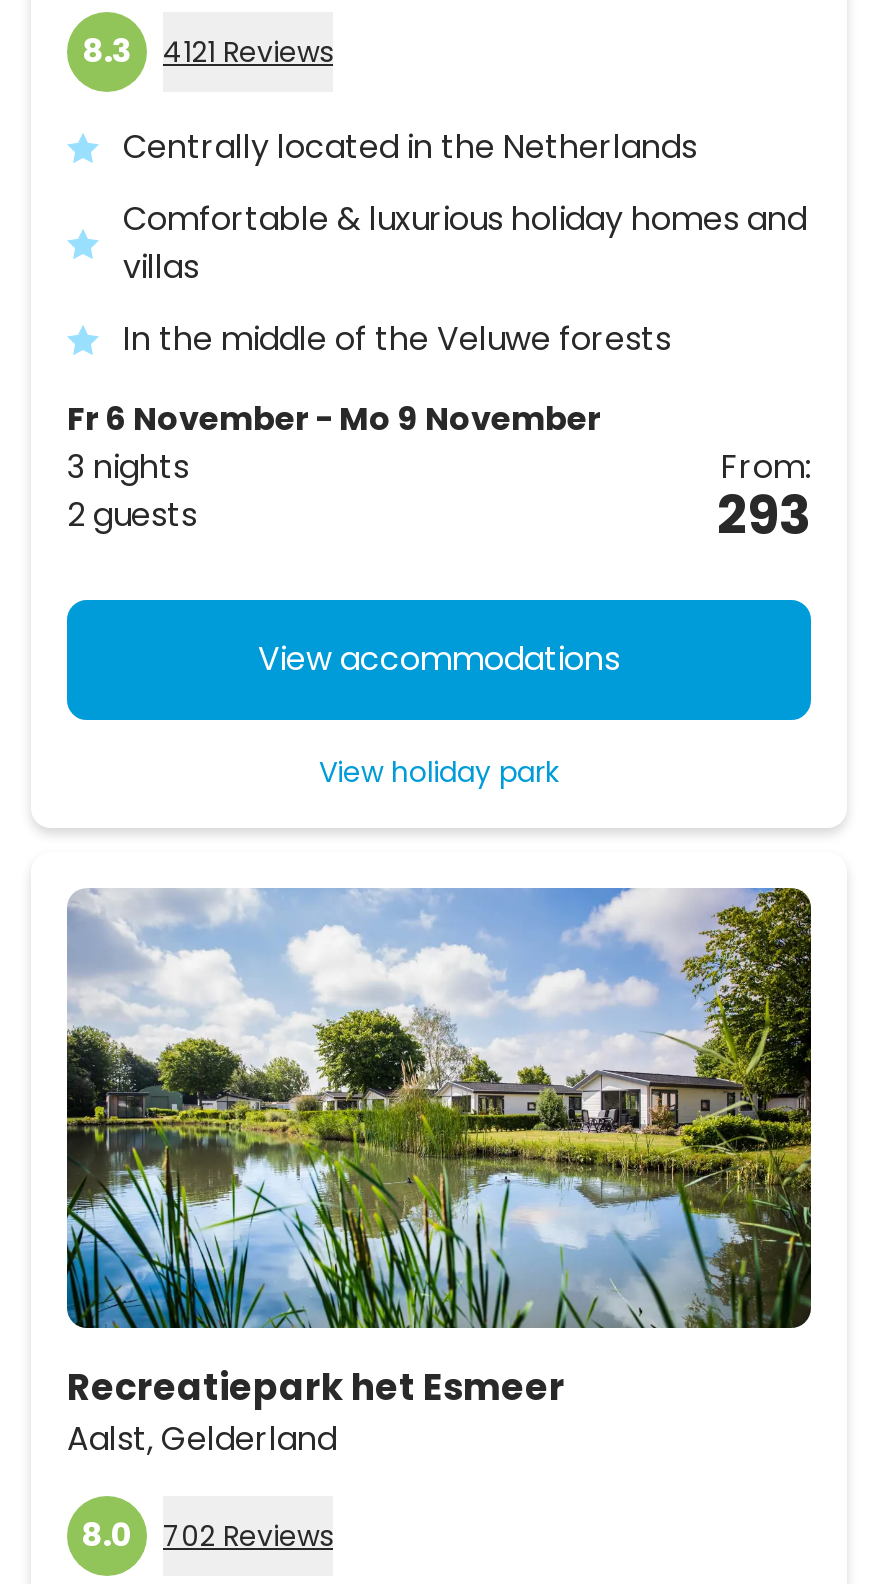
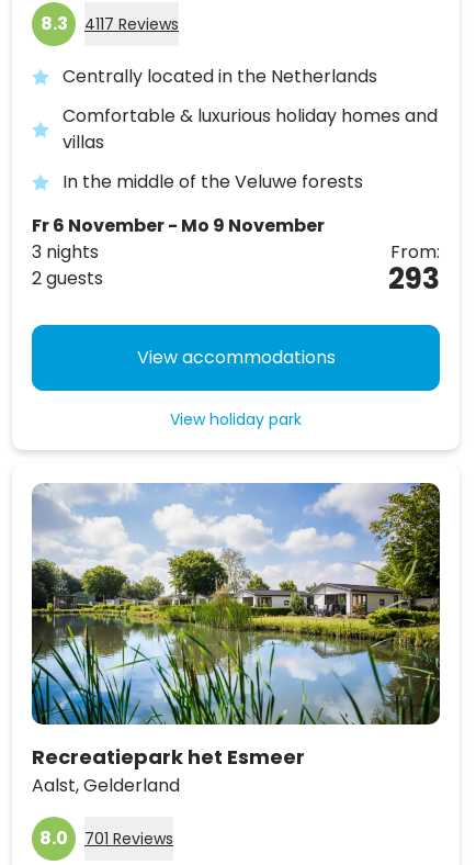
[82,27,333,73] 8.3 4121 Reviews -> [40,11,179,36] 8.3 4117 Reviews
[81,1511,333,1557] 8.0 702 Reviews -> [39,825,173,850] 8.0 701 Reviews

